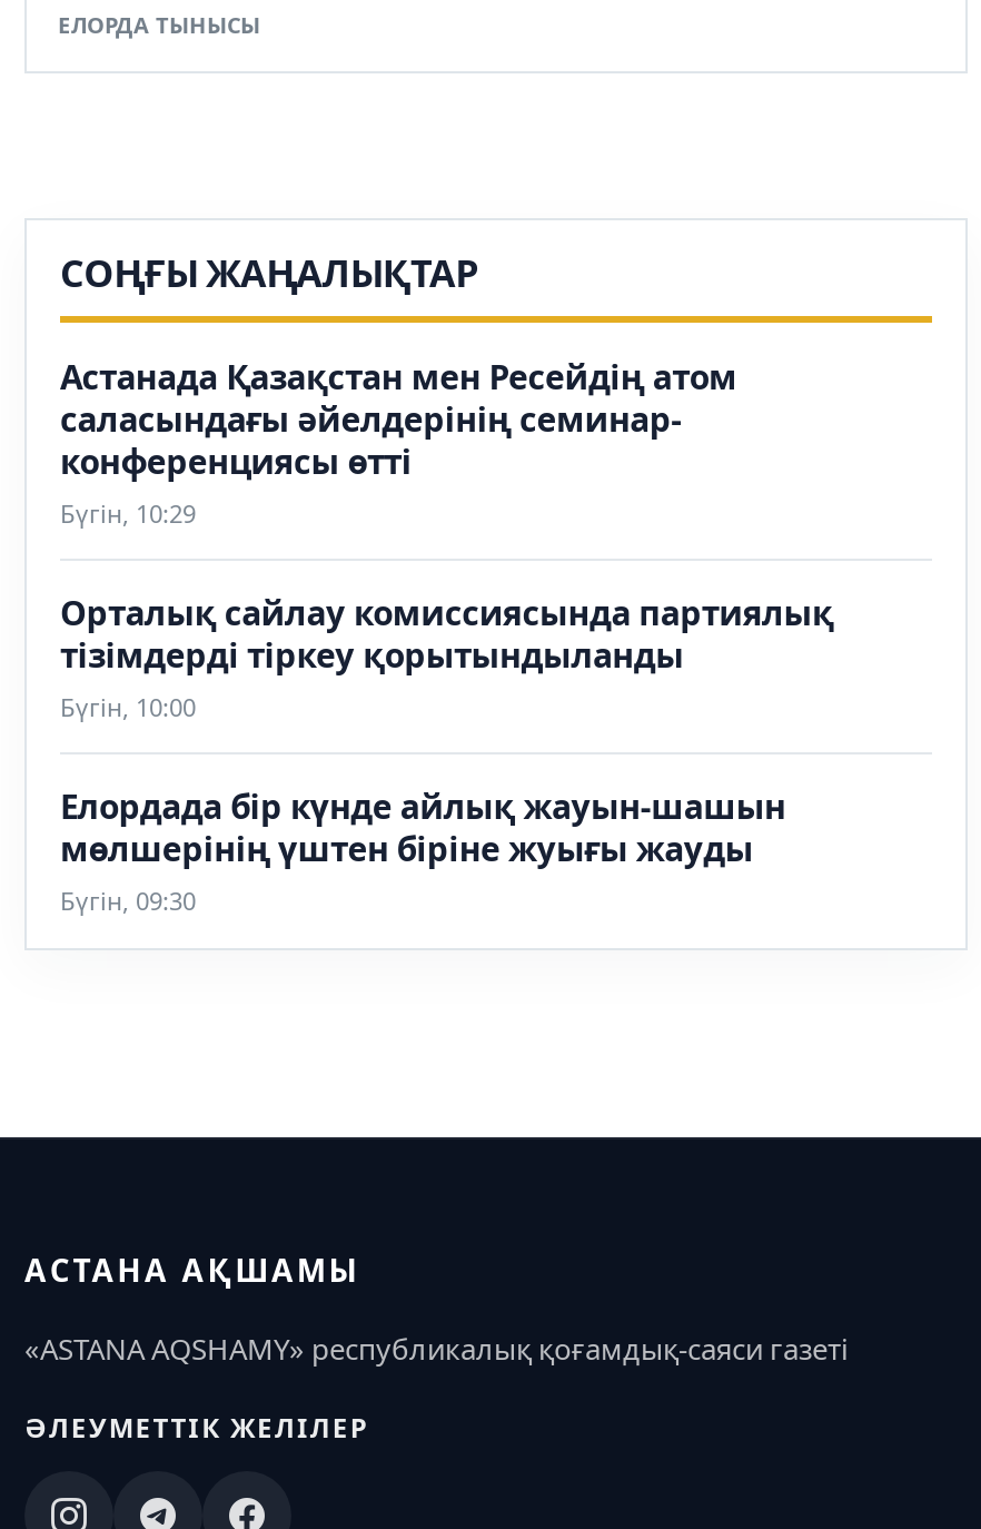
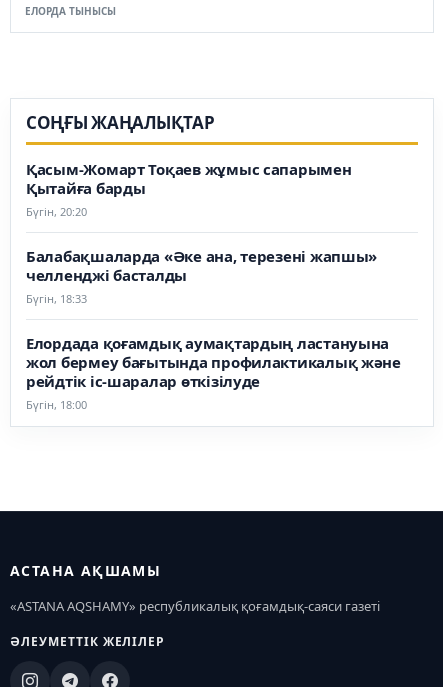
[60,354,737,530] Астанада Қазақстан мен Ресейдің атом | саласындағы әйелдерінің семинар- | конференциясы өтті | Бүгін, 10:29 -> [26,159,352,219] Қасым-Жомарт Тоқаев жұмыс сапарымен | Қытайға барды | Бүгін, 20:20
[60,590,834,724] Орталық сайлау комиссиясында партиялық | тізімдерді тіркеу қорытындыланды | Бүгін, 10:00 -> [26,246,377,306] Балабақшаларда «Әке ана, терезені жапшы» | челленджі басталды | Бүгін, 18:33
[60,784,786,917] Елордада бір күнде айлық жауын-шашын | мөлшерінің үштен біріне жуығы жауды | Бүгін, 09:30 -> [26,333,401,412] Елордада қоғамдық аумақтардың ластануына | жол бермеу бағытында профилактикалық және | рейдтік іс-шаралар өткізілуде | Бүгін, 18:00

